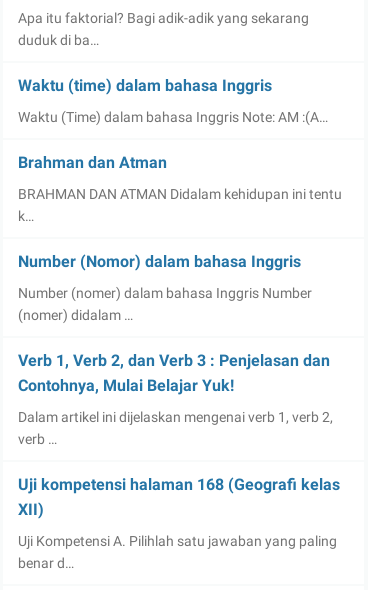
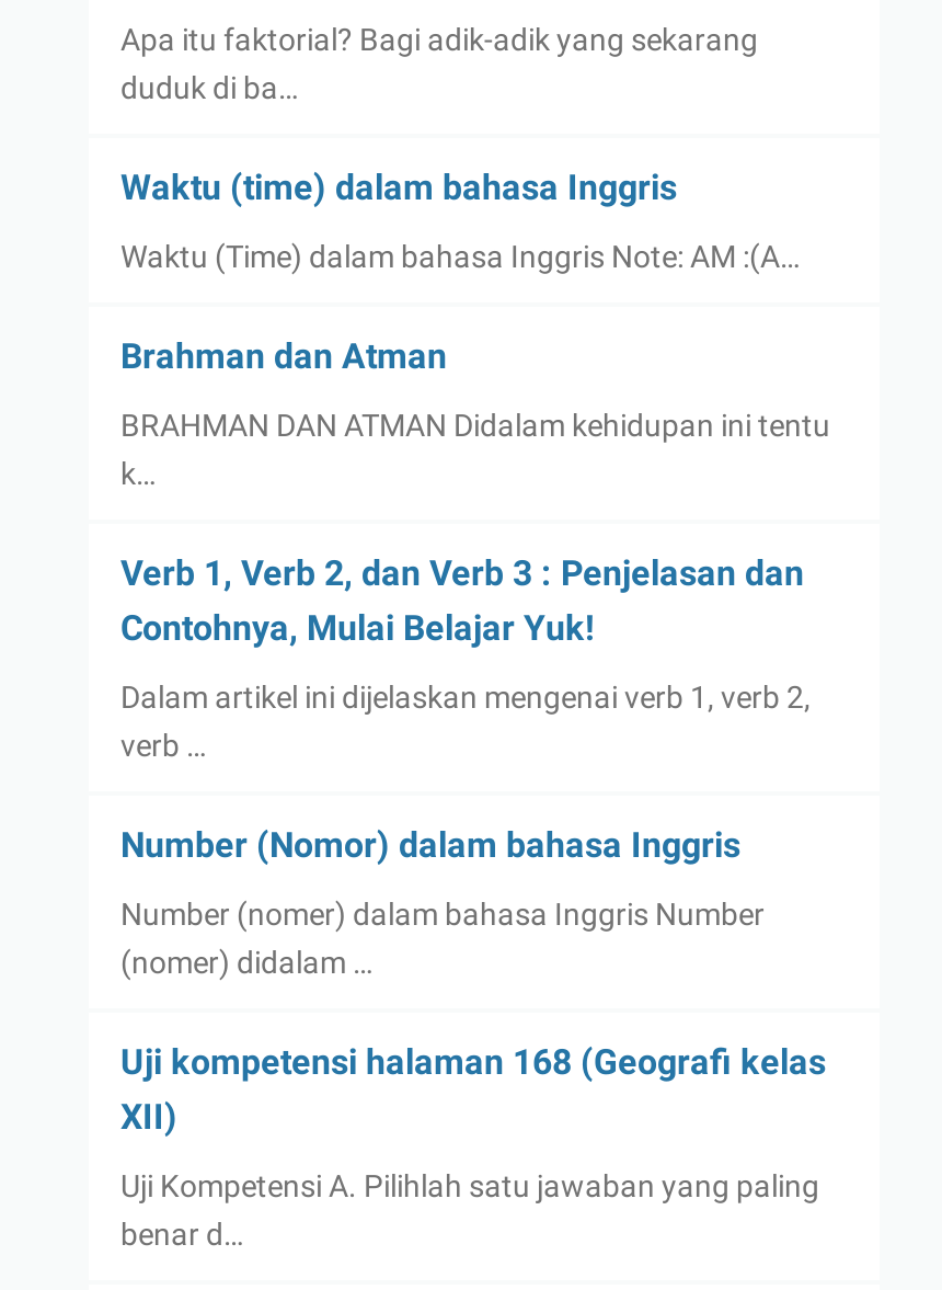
moved [17,252,311,323] -> [120,825,765,981]: Number (Nomor) dalam bahasa Inggris | Number (nomer) dalam bahasa Inggris Number | (nomer) didalam …
moved [17,351,332,447] -> [120,553,811,764]: Verb 1, Verb 2, dan Verb 3 : Penjelasan dan | Contohnya, Mulai Belajar Yuk! | Dalam artikel ini dijelaskan mengenai verb 1, verb 2, | verb …

